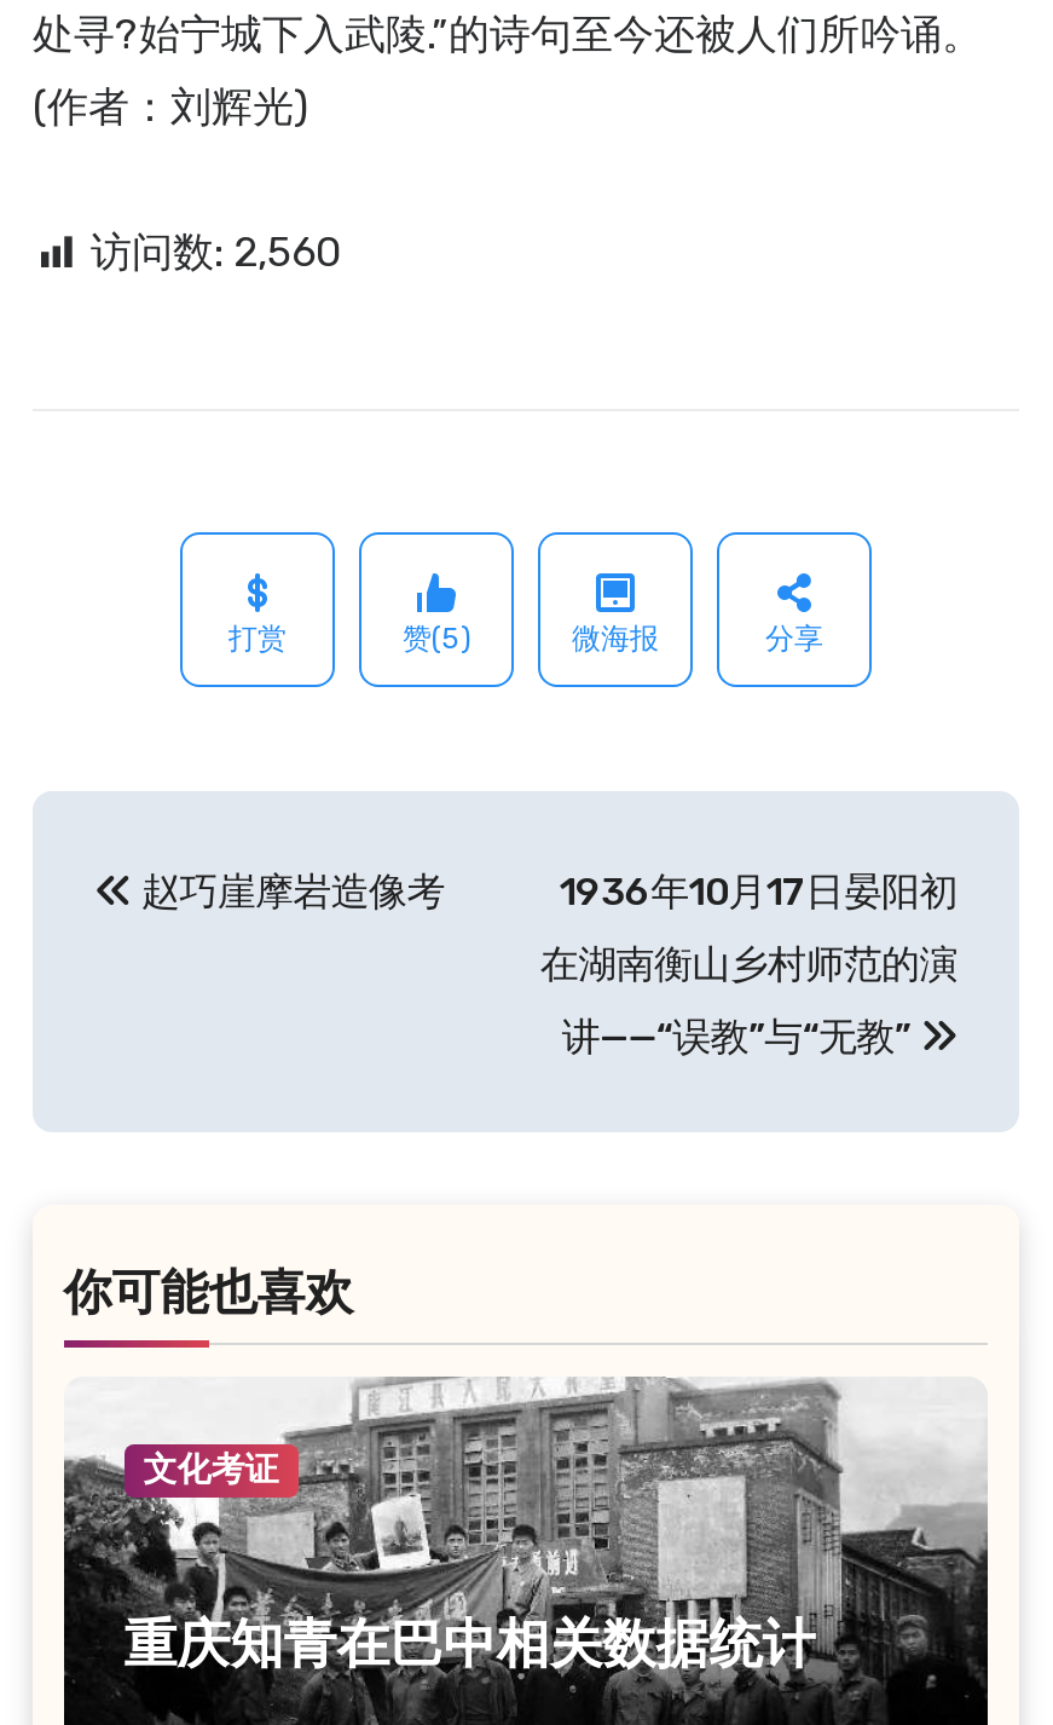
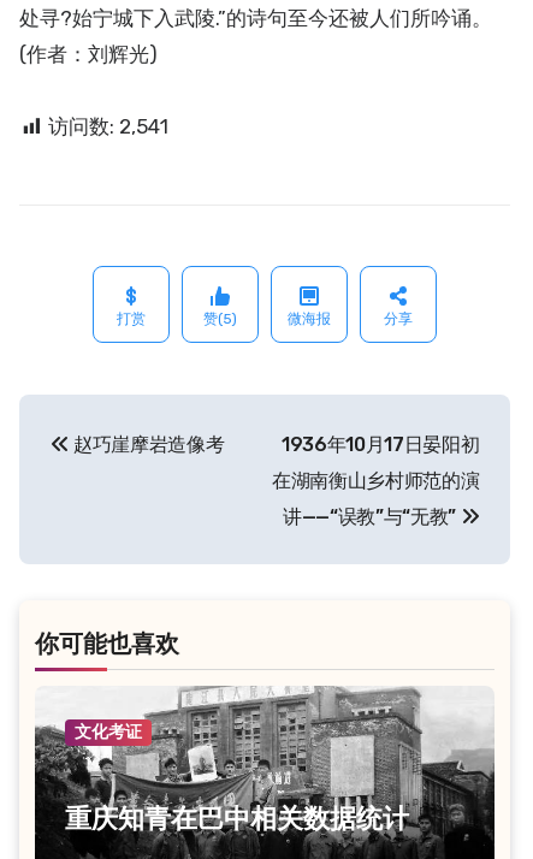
[91,228,342,276] 访问数: 2,560 -> [48,115,168,139] 访问数: 2,541

